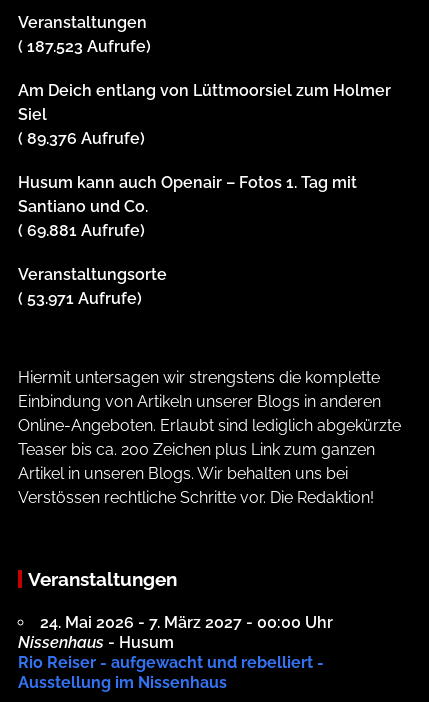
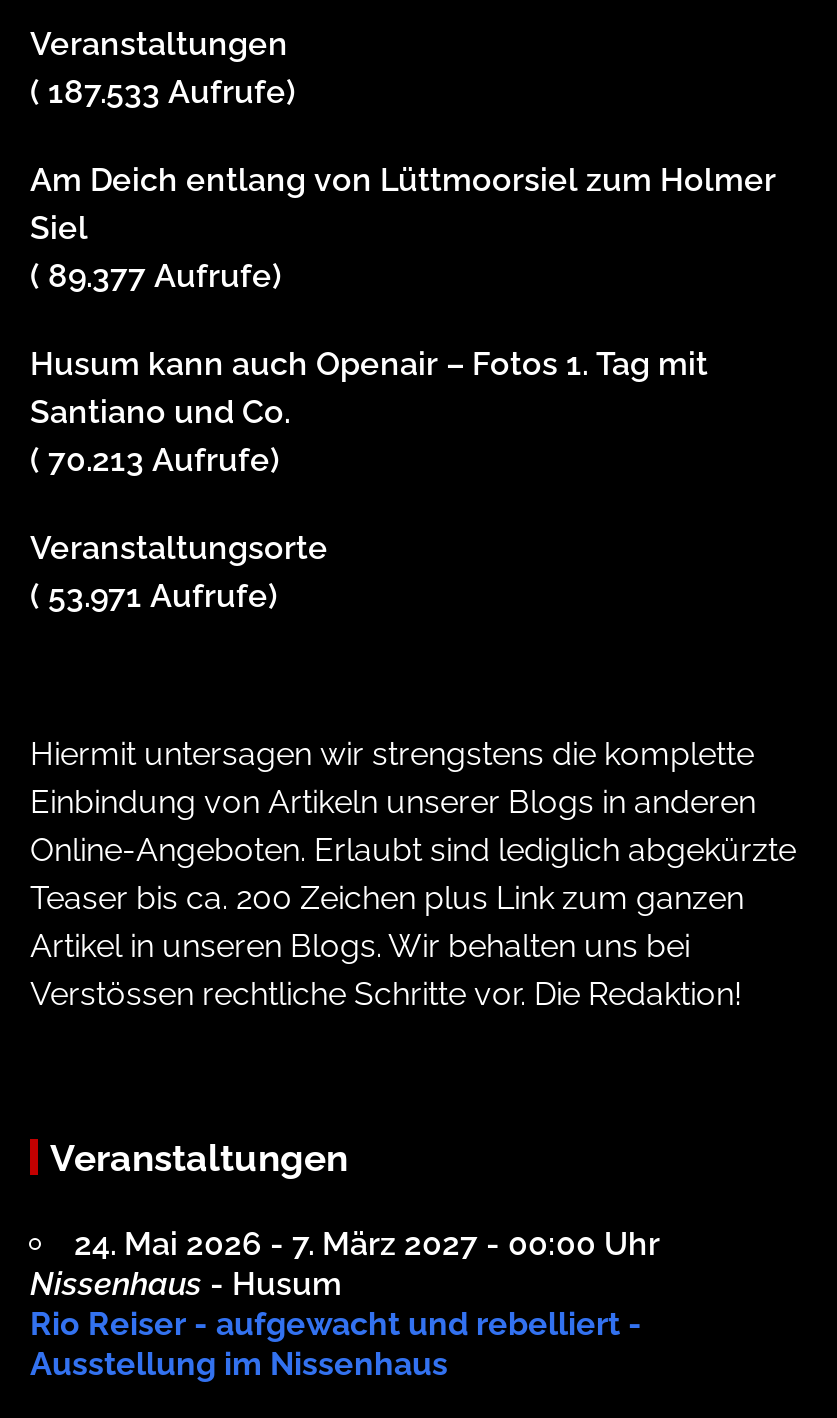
[18,37,151,56] ( 187.523 Aufrufe) -> [30,73,296,111] ( 187.533 Aufrufe)
[18,129,145,148] ( 89.376 Aufrufe) -> [30,257,282,295] ( 89.377 Aufrufe)
[18,221,145,240] ( 69.881 Aufrufe) -> [30,441,280,479] ( 70.213 Aufrufe)

